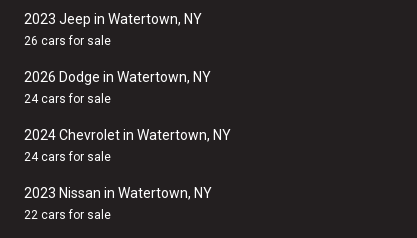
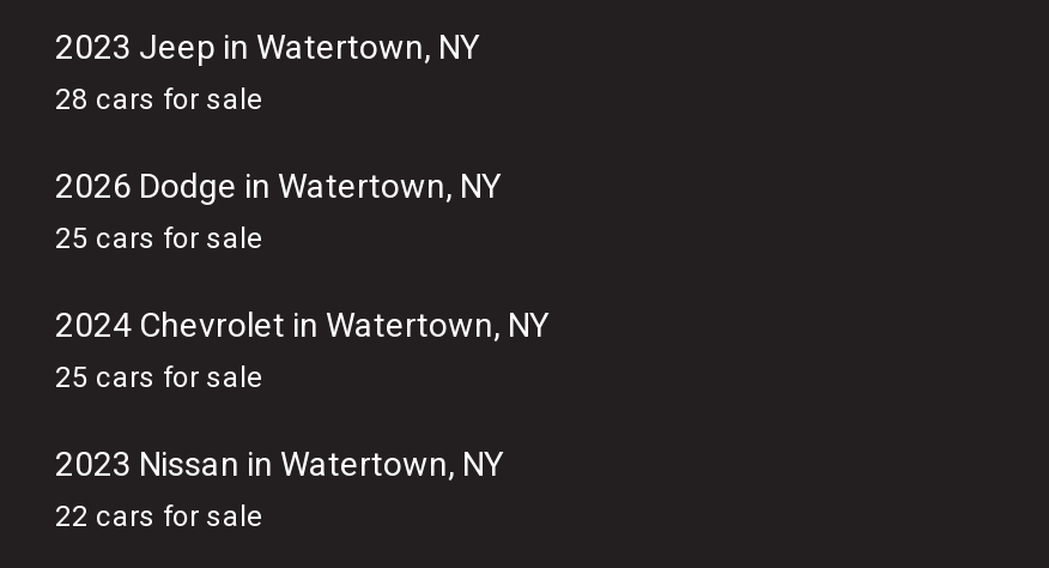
[24,34,111,48] 26 cars for sale -> [55,83,263,116] 28 cars for sale
[24,92,111,106] 24 cars for sale -> [55,222,263,255] 25 cars for sale
[24,150,111,164] 24 cars for sale -> [55,361,263,394] 25 cars for sale

